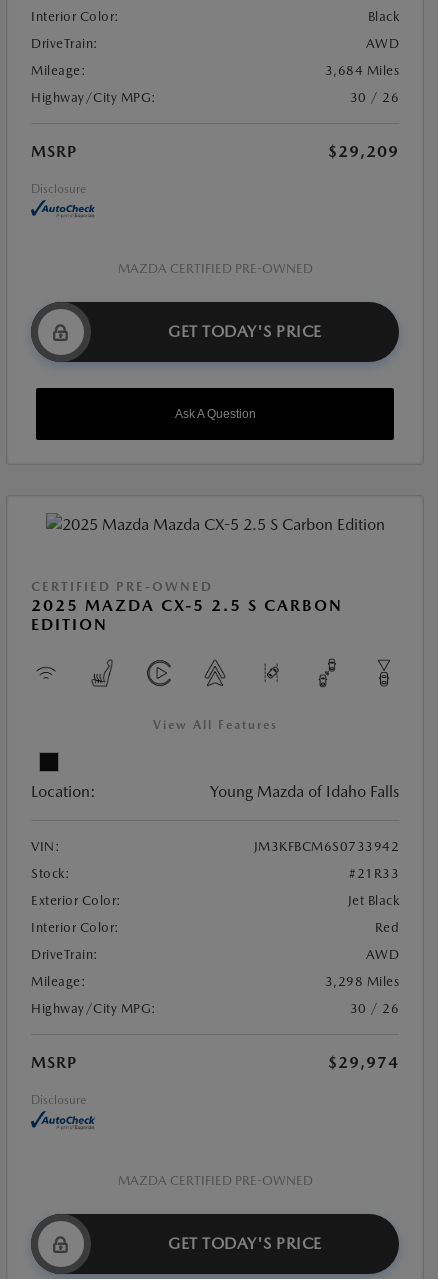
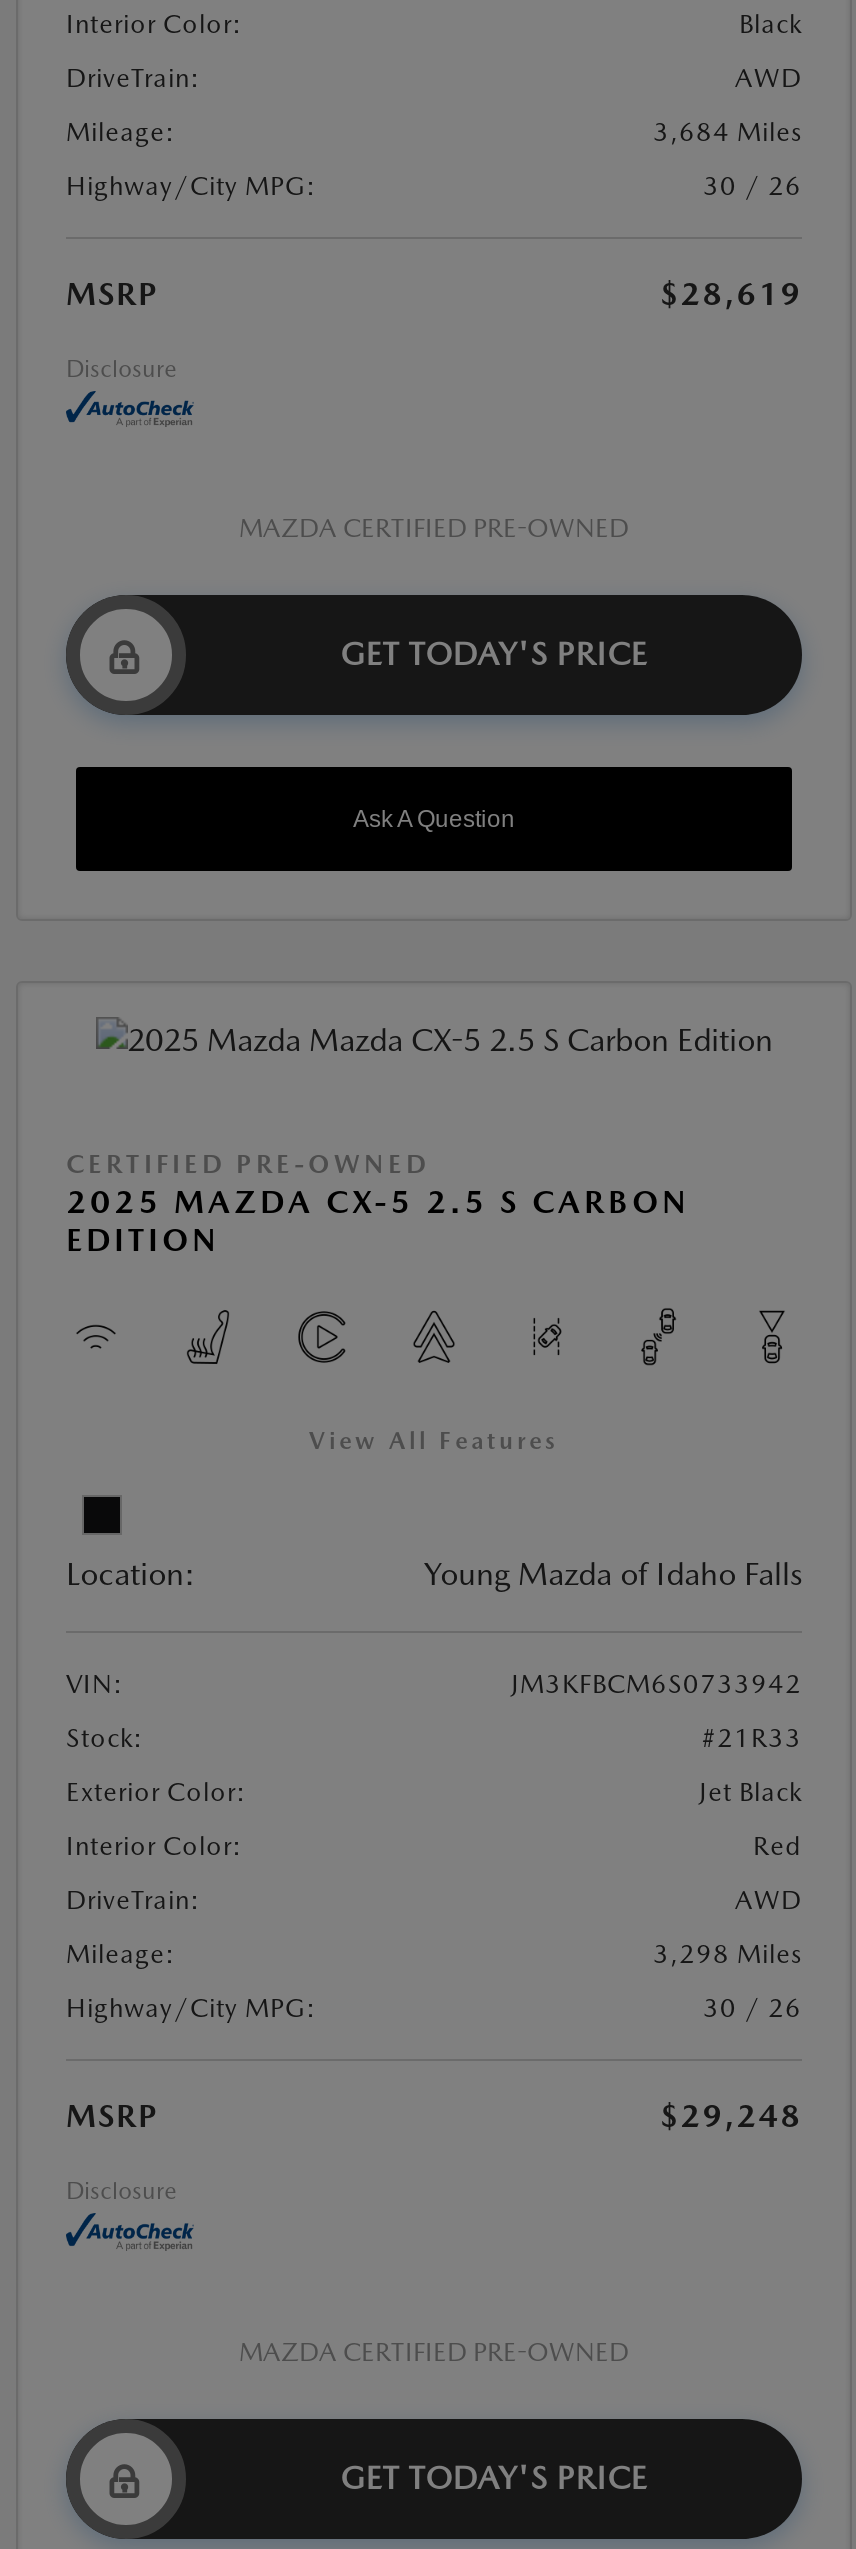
[328,142,399,161] $29,209 -> [660,275,802,313] $28,619
[328,1053,399,1072] $29,974 -> [660,2098,802,2136] $29,248

